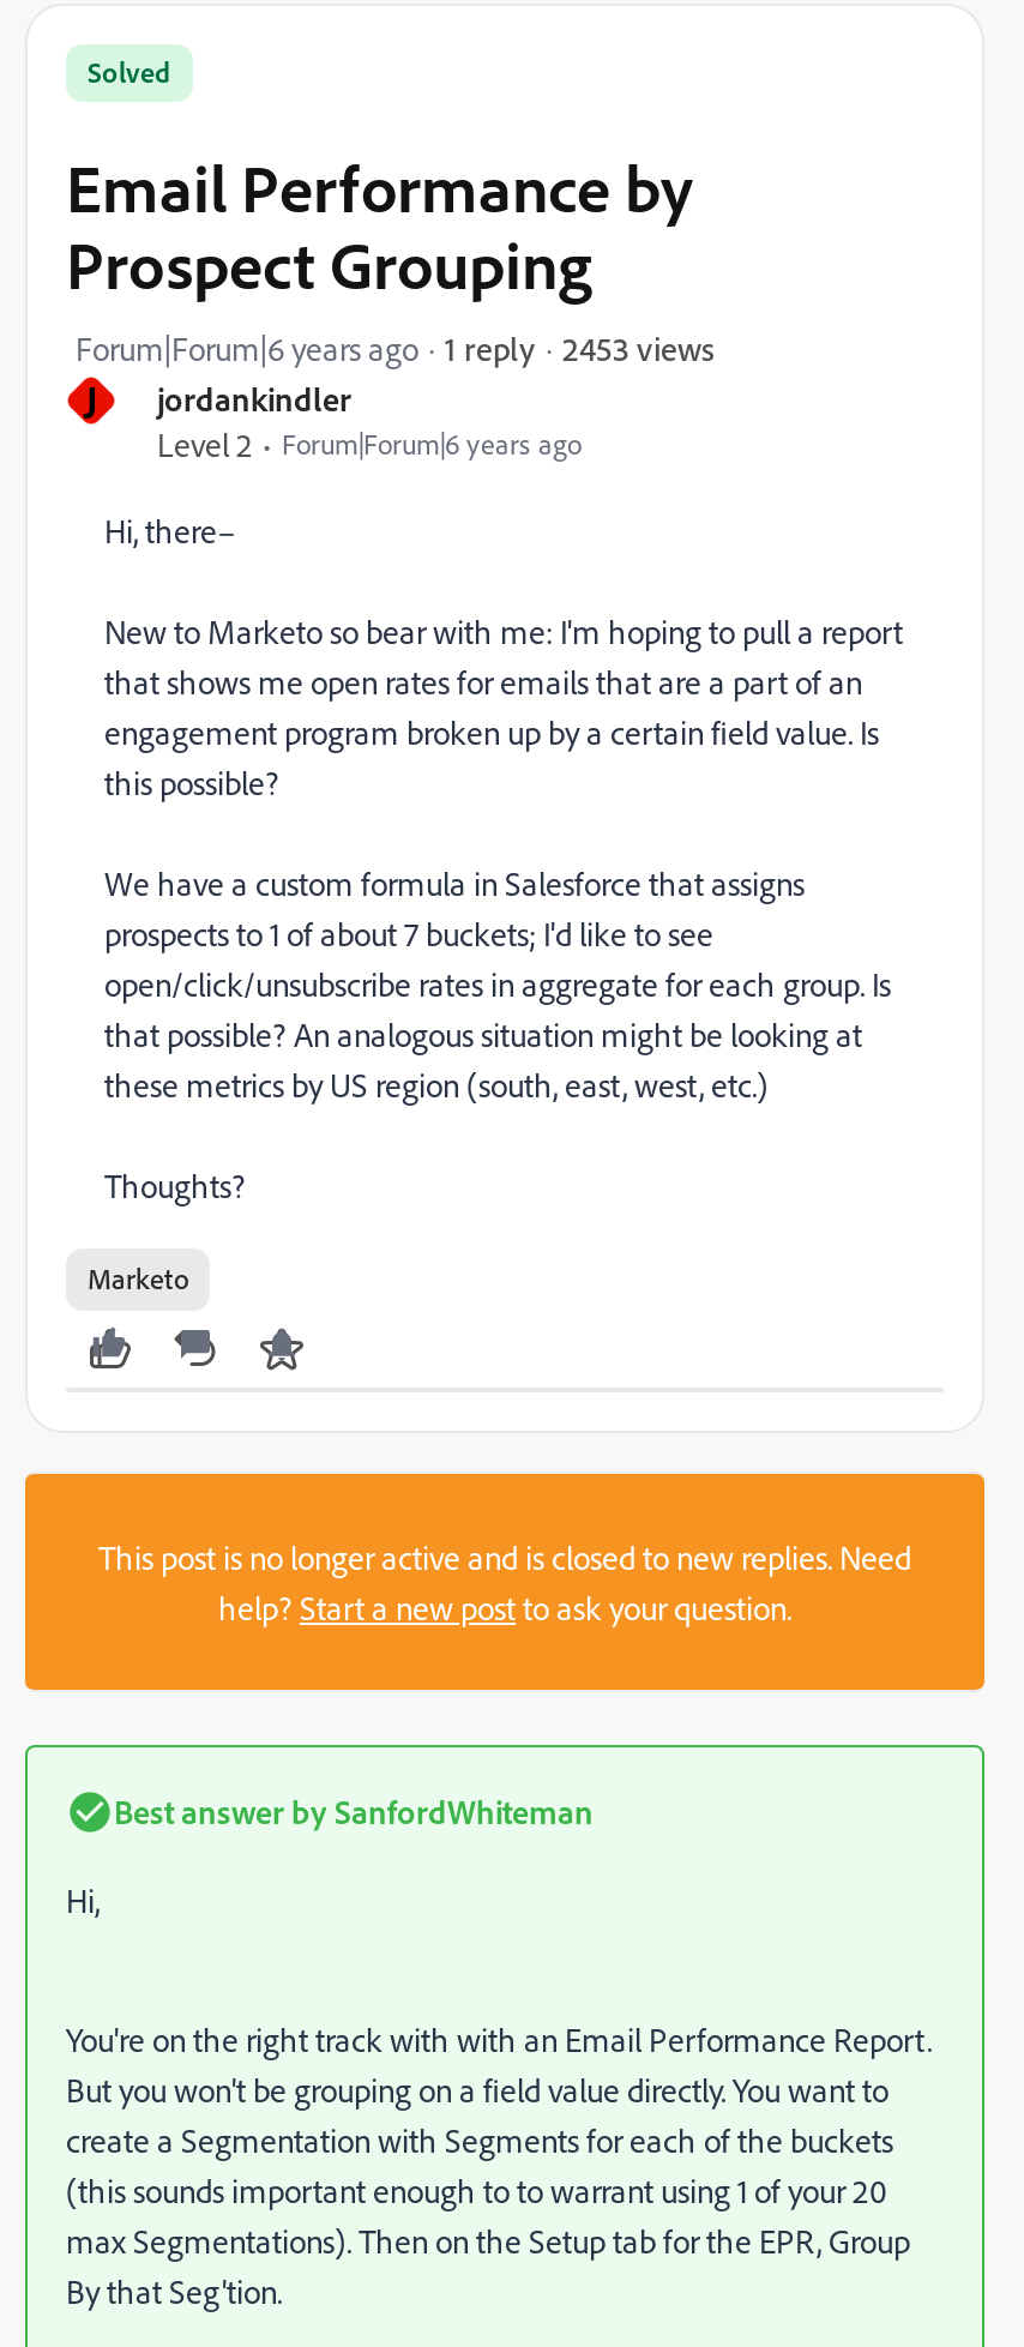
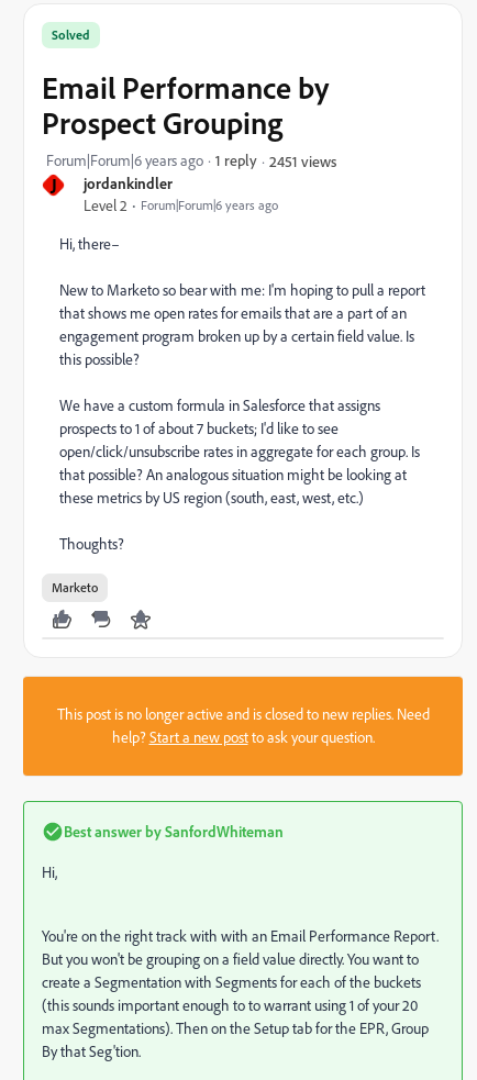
[562,326,713,367] 2453 views -> [269,151,336,170] 2451 views

